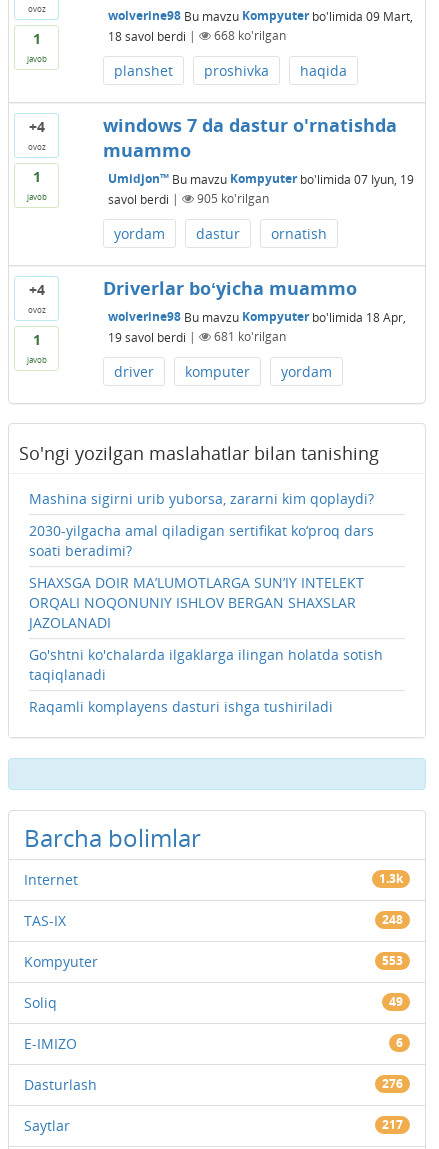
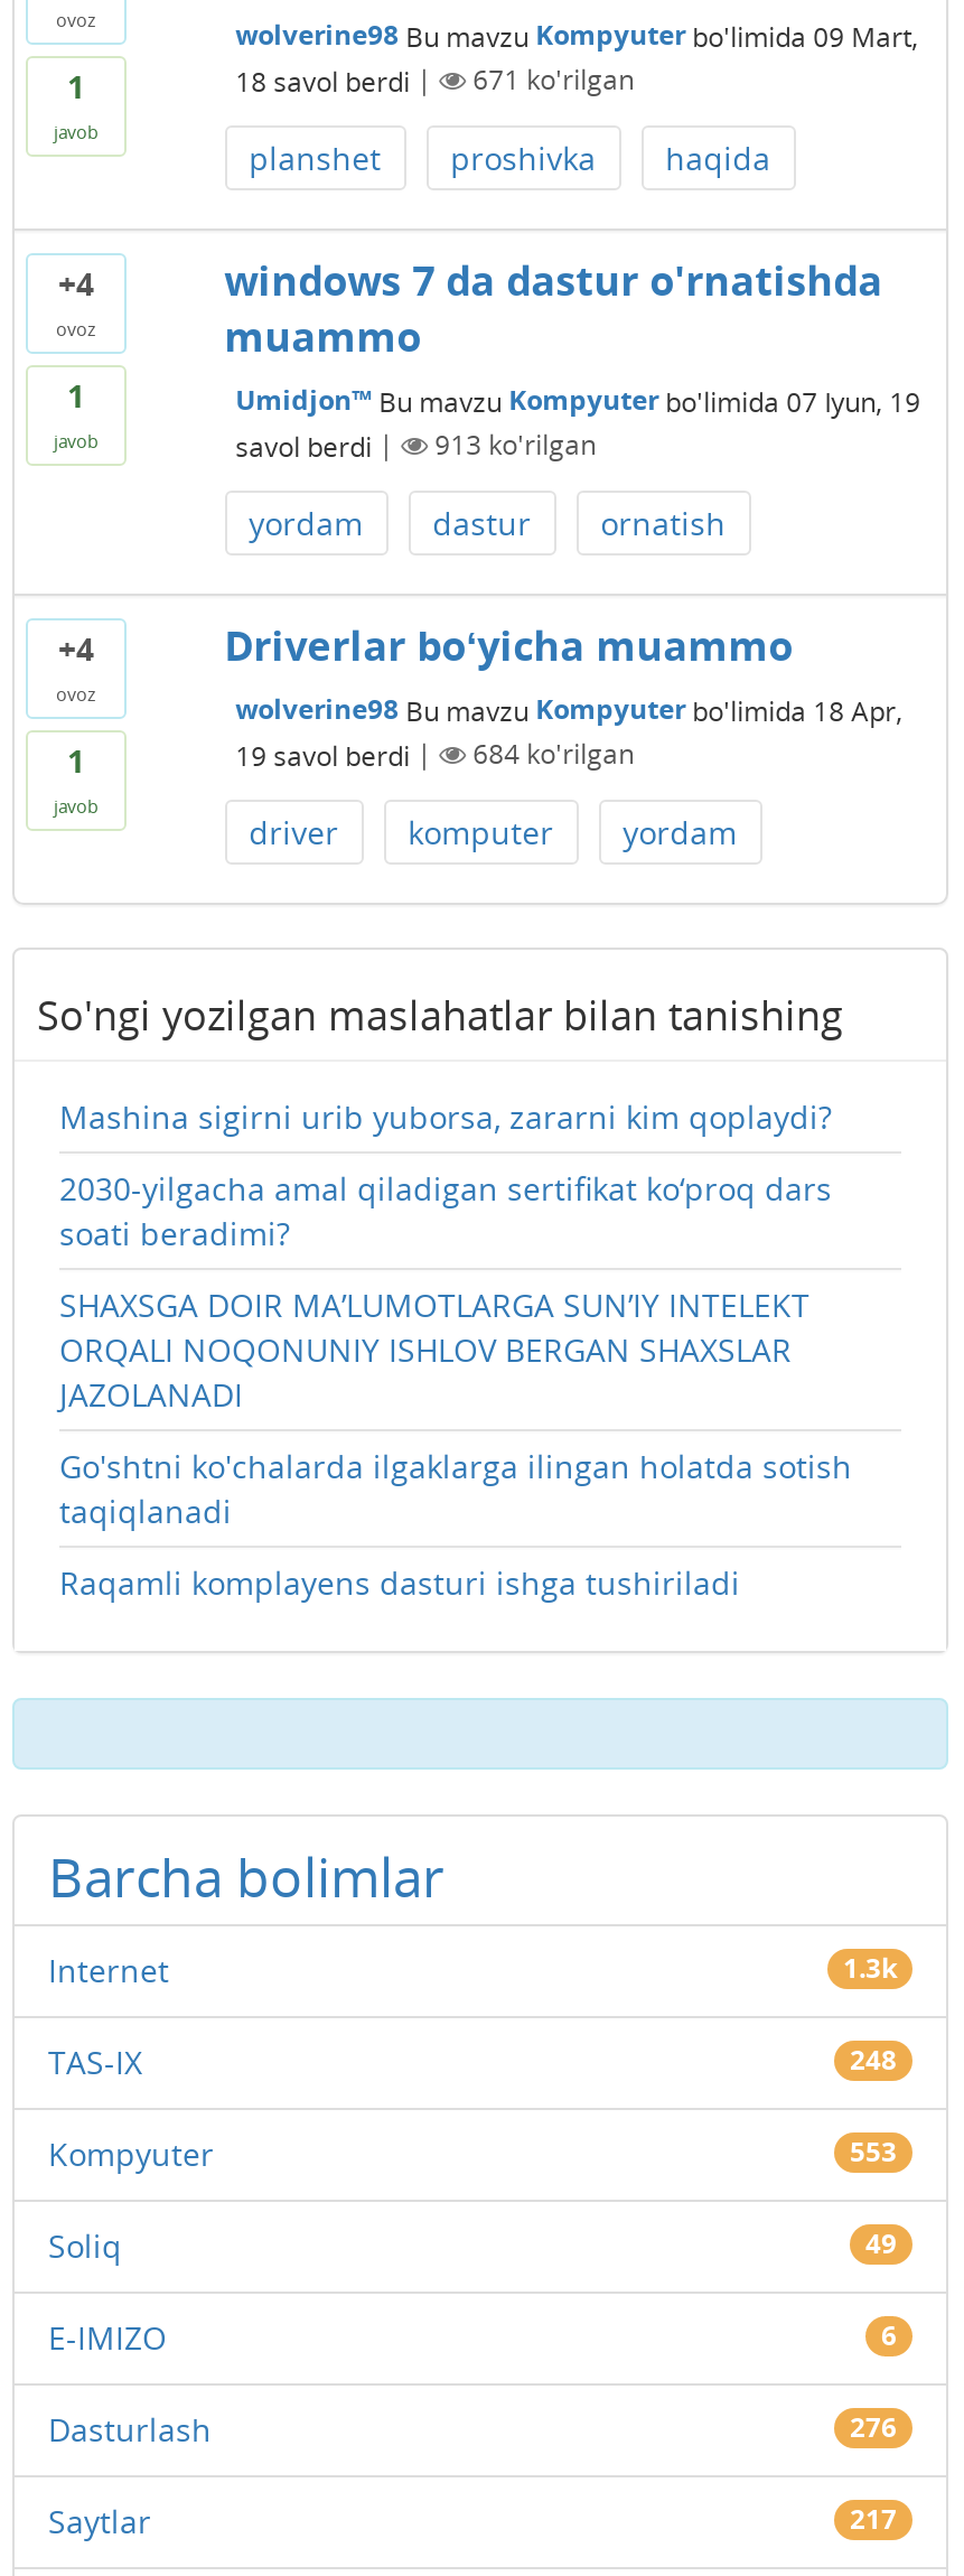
[214,27,286,44] 668 ko'rilgan -> [473,61,634,99] 671 ko'rilgan
[197,190,269,207] 905 ko'rilgan -> [435,426,596,464] 913 ko'rilgan
[214,328,286,345] 681 ko'rilgan -> [473,735,634,773] 684 ko'rilgan

